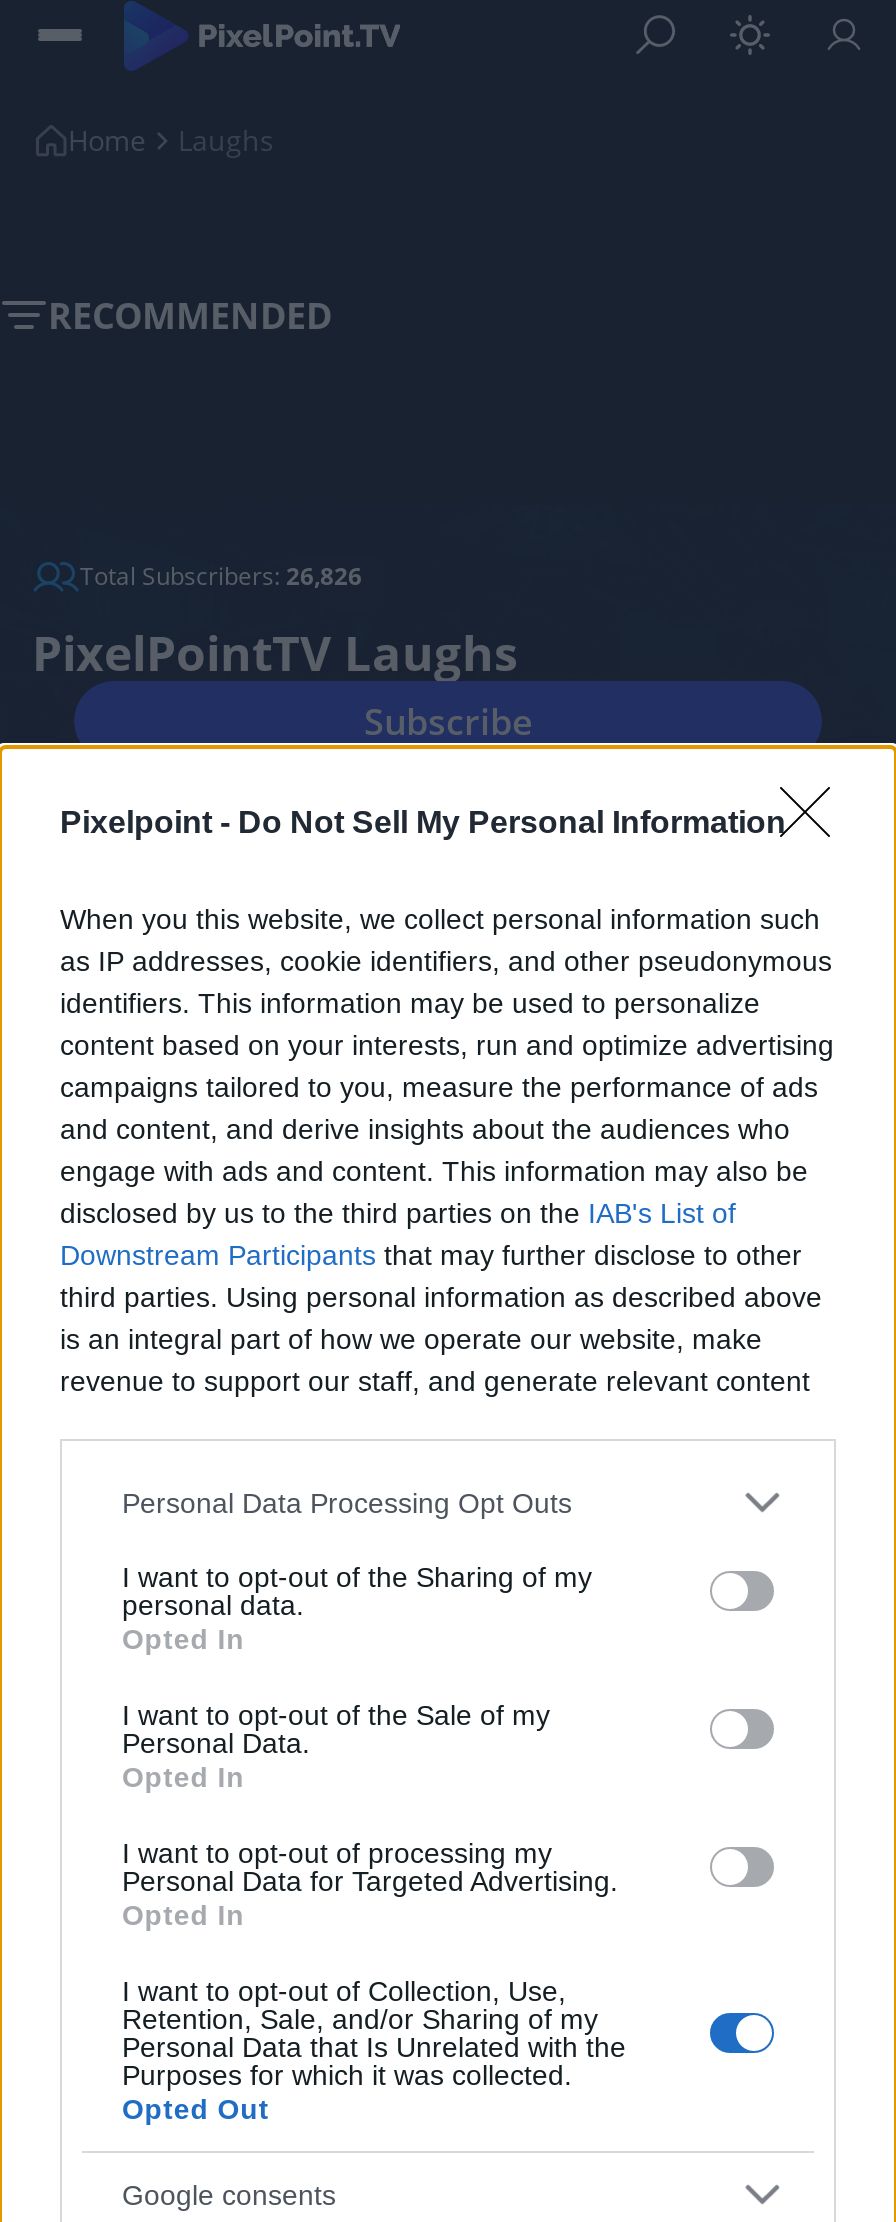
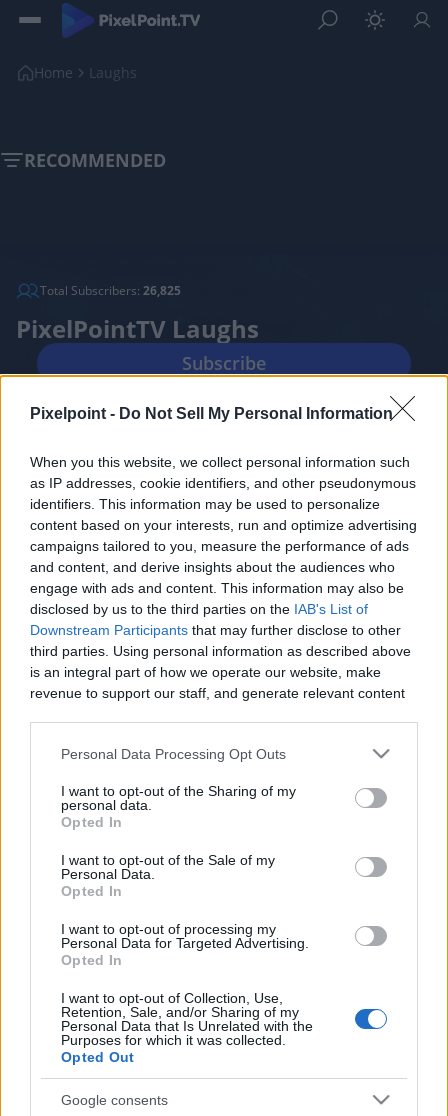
[80,559,362,593] Total Subscribers: 26,826 -> [40,282,181,299] Total Subscribers: 26,825

